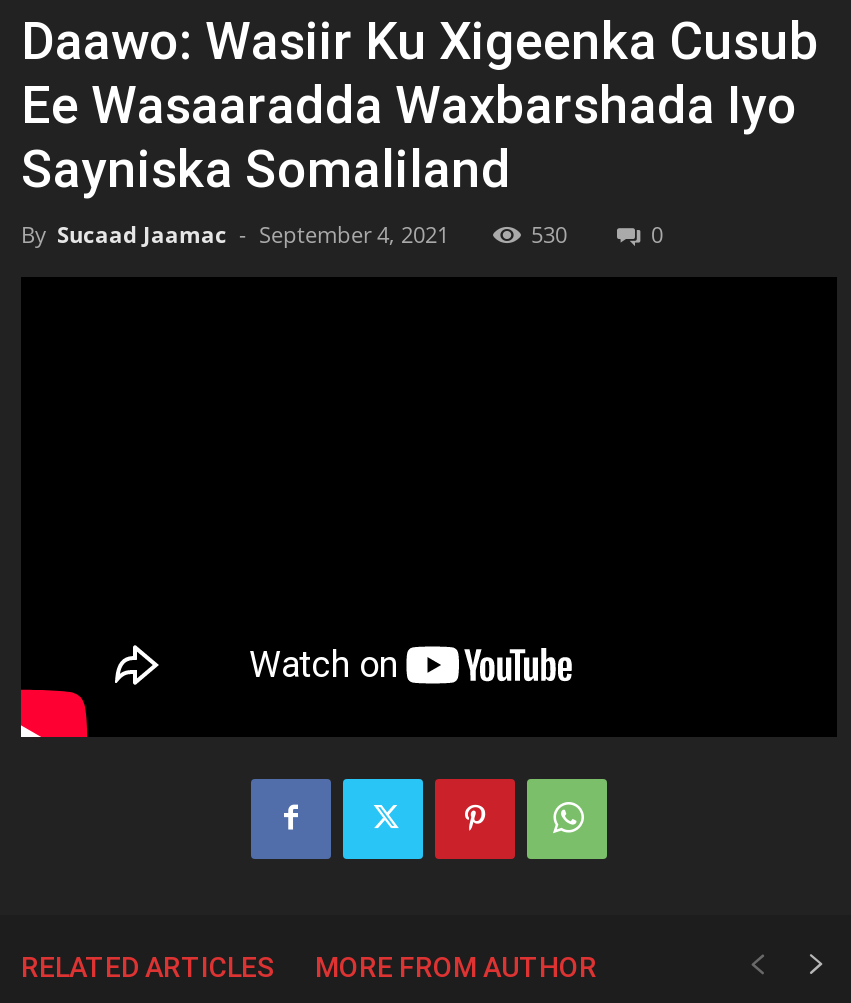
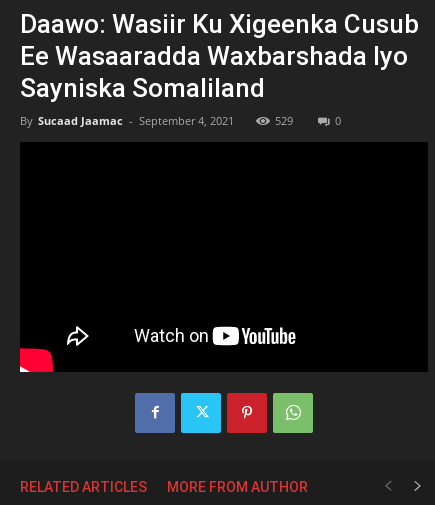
[531,219,567,249] 530 -> [275,113,293,128] 529

